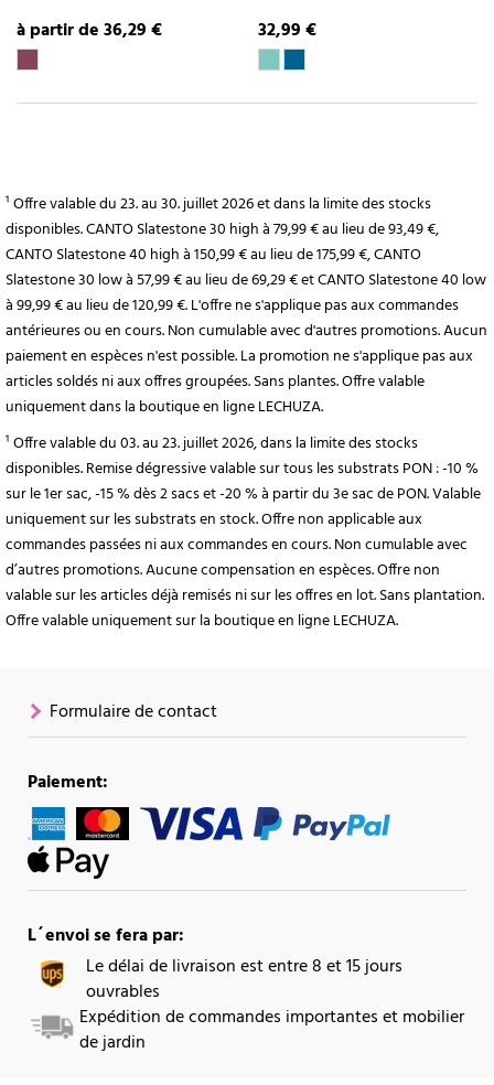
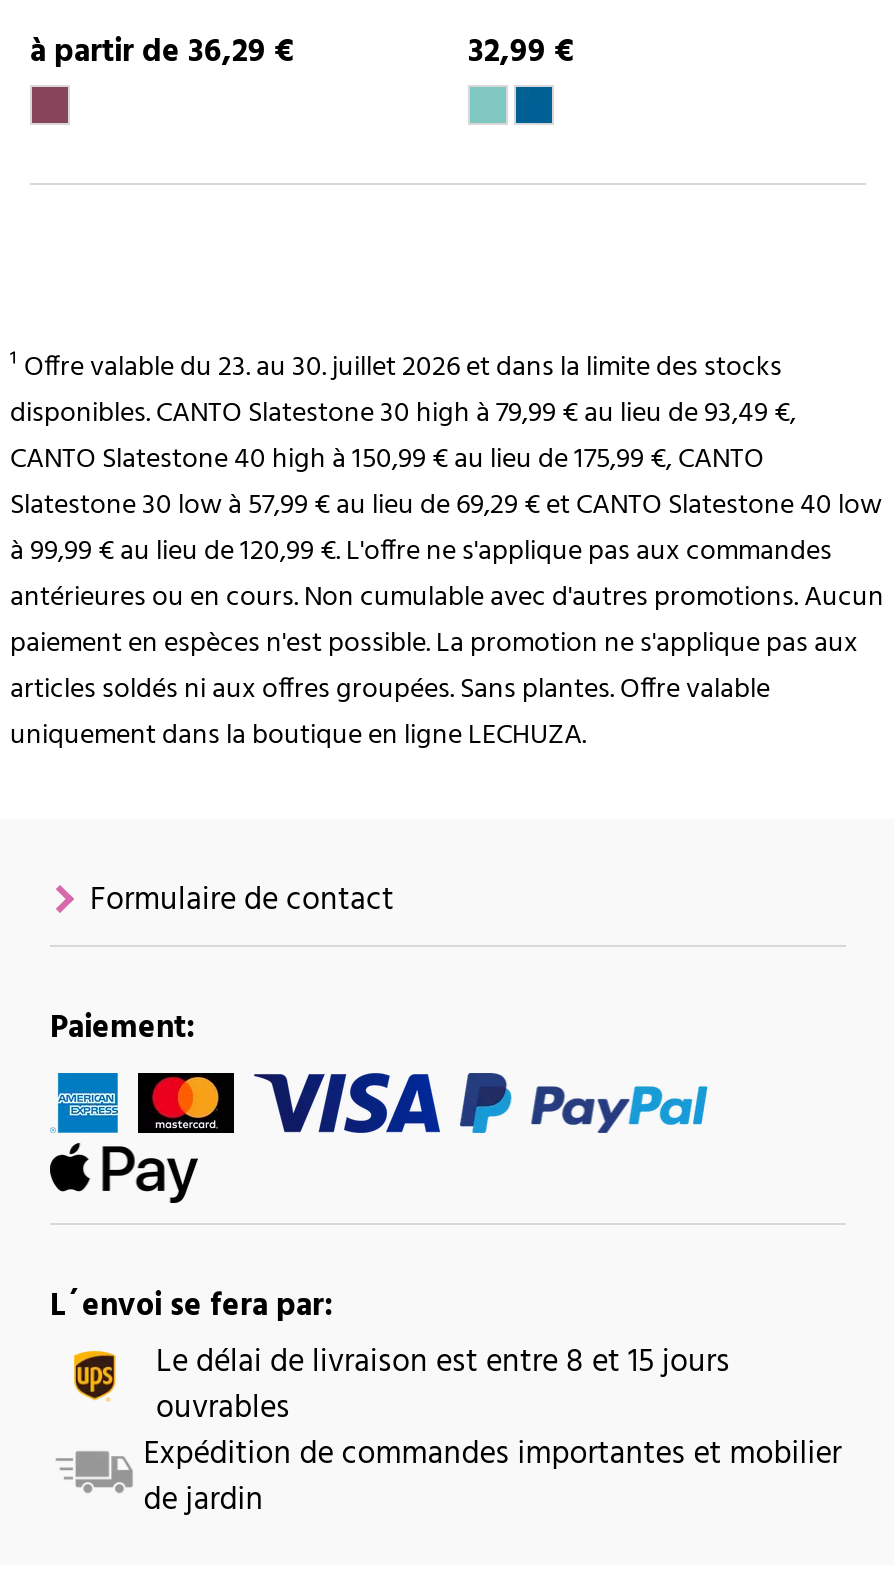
[6,432,484,635] ¹ Offre valable du 03. au 23. juillet 2026, dans la limite des stocks | disponibles. Remise dégressive valable sur tous les substrats PON : -10 % | sur le 1er sac, -15 % dès 2 sacs et -20 % à partir du 3e sac de PON. Valable | uniquement sur les substrats en stock. Offre non applicable aux | commandes passées ni aux commandes en cours. Non cumulable avec | d’autres promotions. Aucune compensation en espèces. Offre non | valable sur les articles déjà remisés ni sur les offres en lot. Sans plantation. | Offre valable uniquement sur la boutique en ligne LECHUZA. -> none

